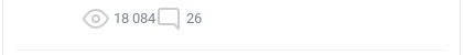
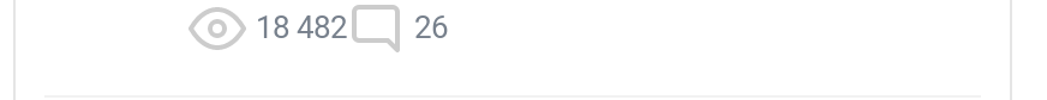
[114,10,202,27] 18 084 26 -> [256,10,448,46] 18 482 26

